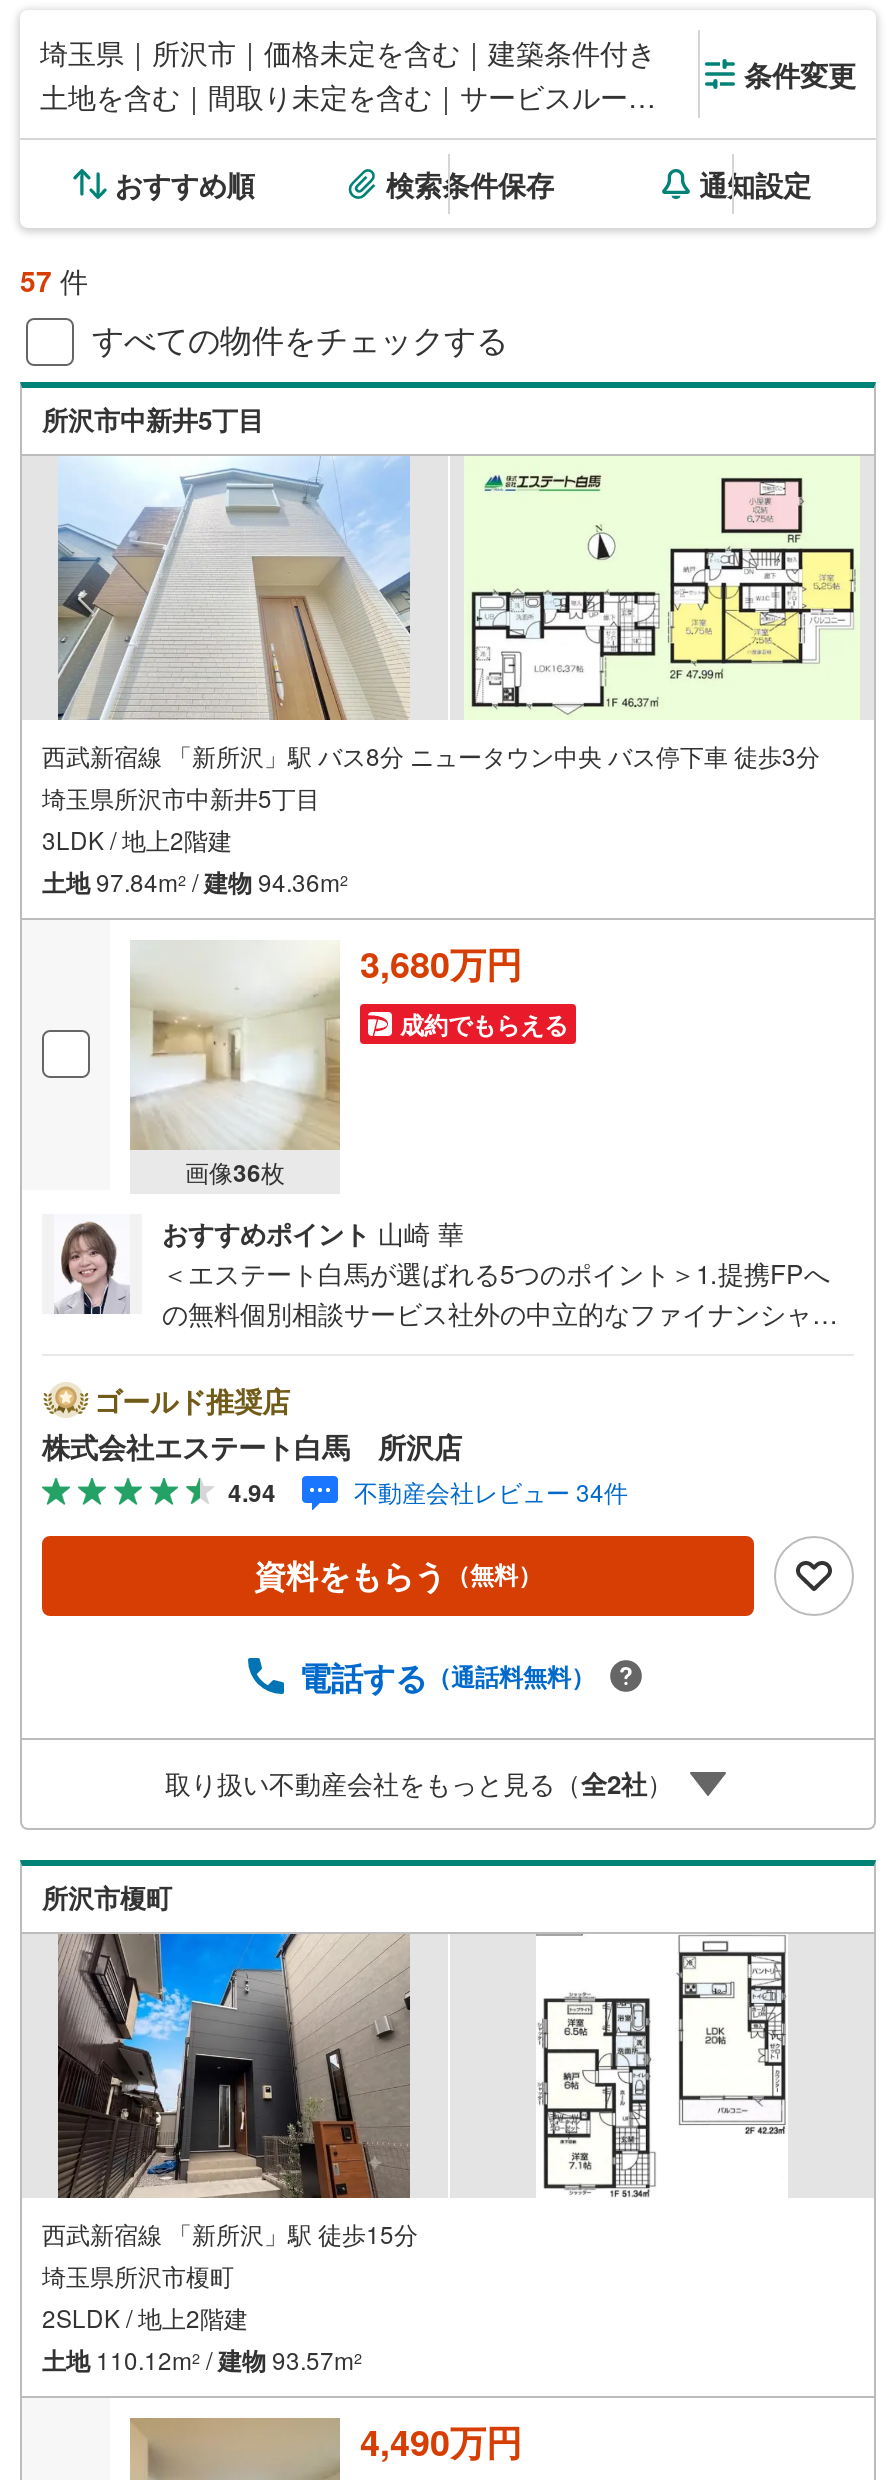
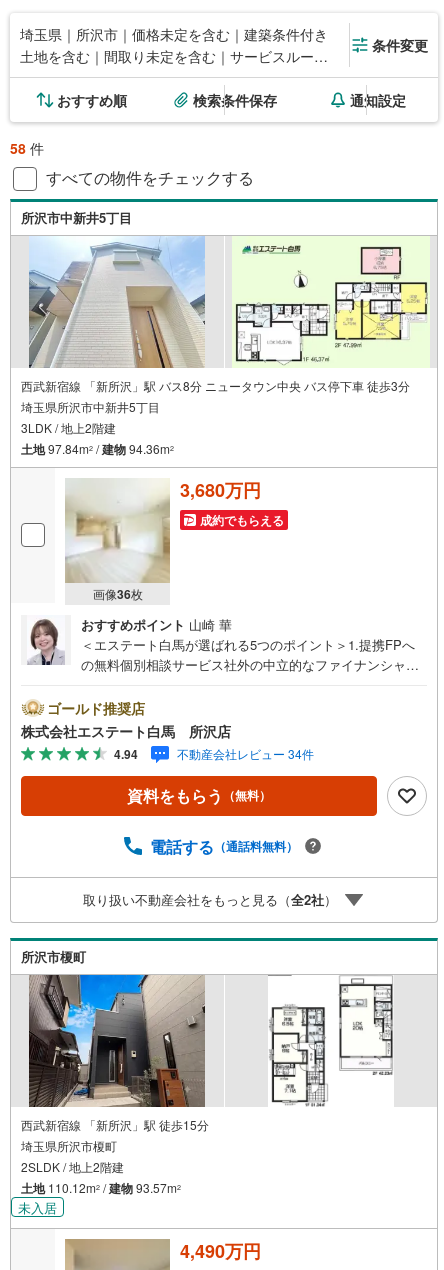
[20,260,88,300] 57件 -> [10,138,44,158] 58件
none -> [18,1198,57,1217] 未入居

